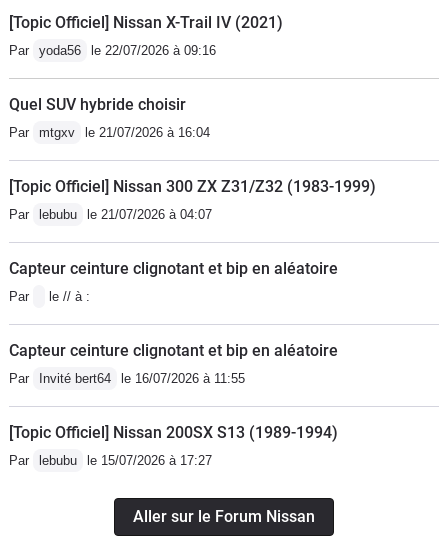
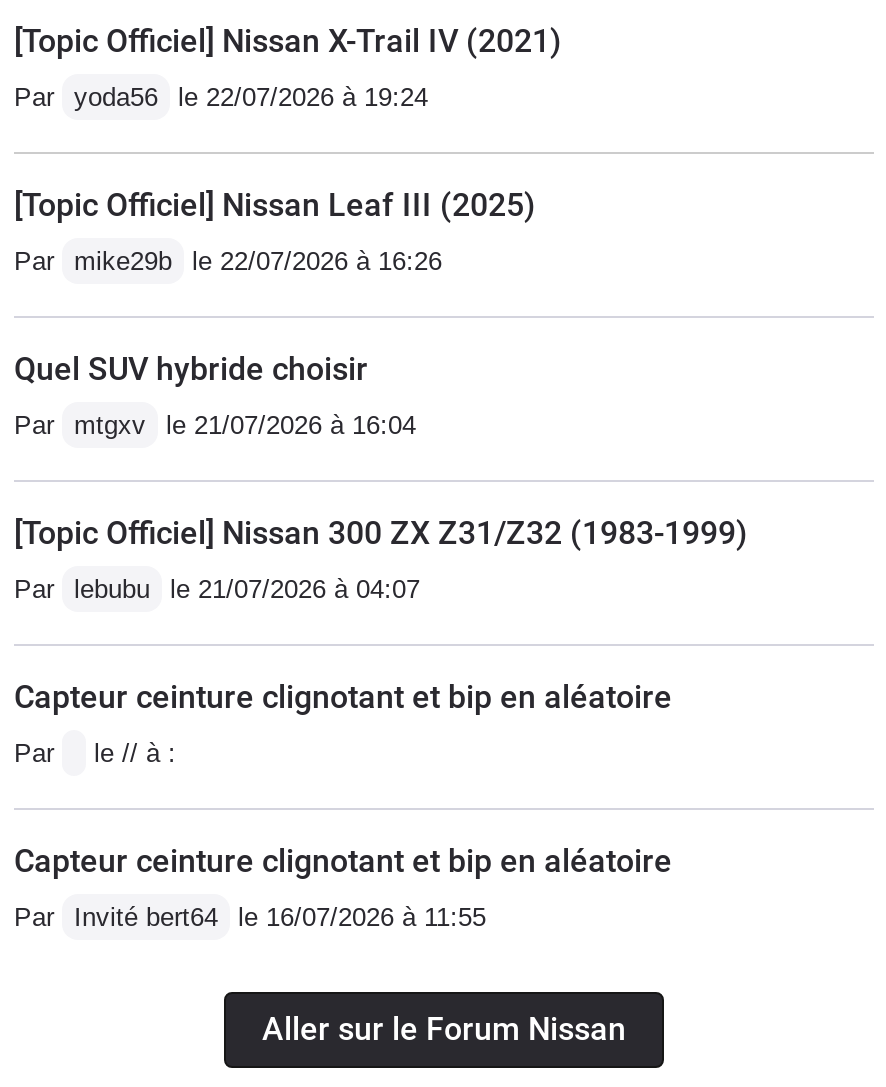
[9,43,216,58] Par yoda56 le 22/07/2026 à 09:16 -> [14,82,536,276] Par yoda56 le 22/07/2026 à 19:24 | [Topic Officiel] Nissan Leaf III (2025) | Par mike29b le 22/07/2026 à 16:26
moved [9,95,376,386] -> [14,350,748,932]: Quel SUV hybride choisir | Par mtgxv le 21/07/2026 à 16:04 | [Topic Officiel] Nissan 300 ZX Z31/Z32 (1983-1999) | ... | Capteur ceinture clignotant et bip en aléatoire | Par Invité bert64 le 16/07/2026 à 11:55
[9,423,338,468] [Topic Officiel] Nissan 200SX S13 (1989-1994) | Par lebubu le 15/07/2026 à 17:27 -> none

